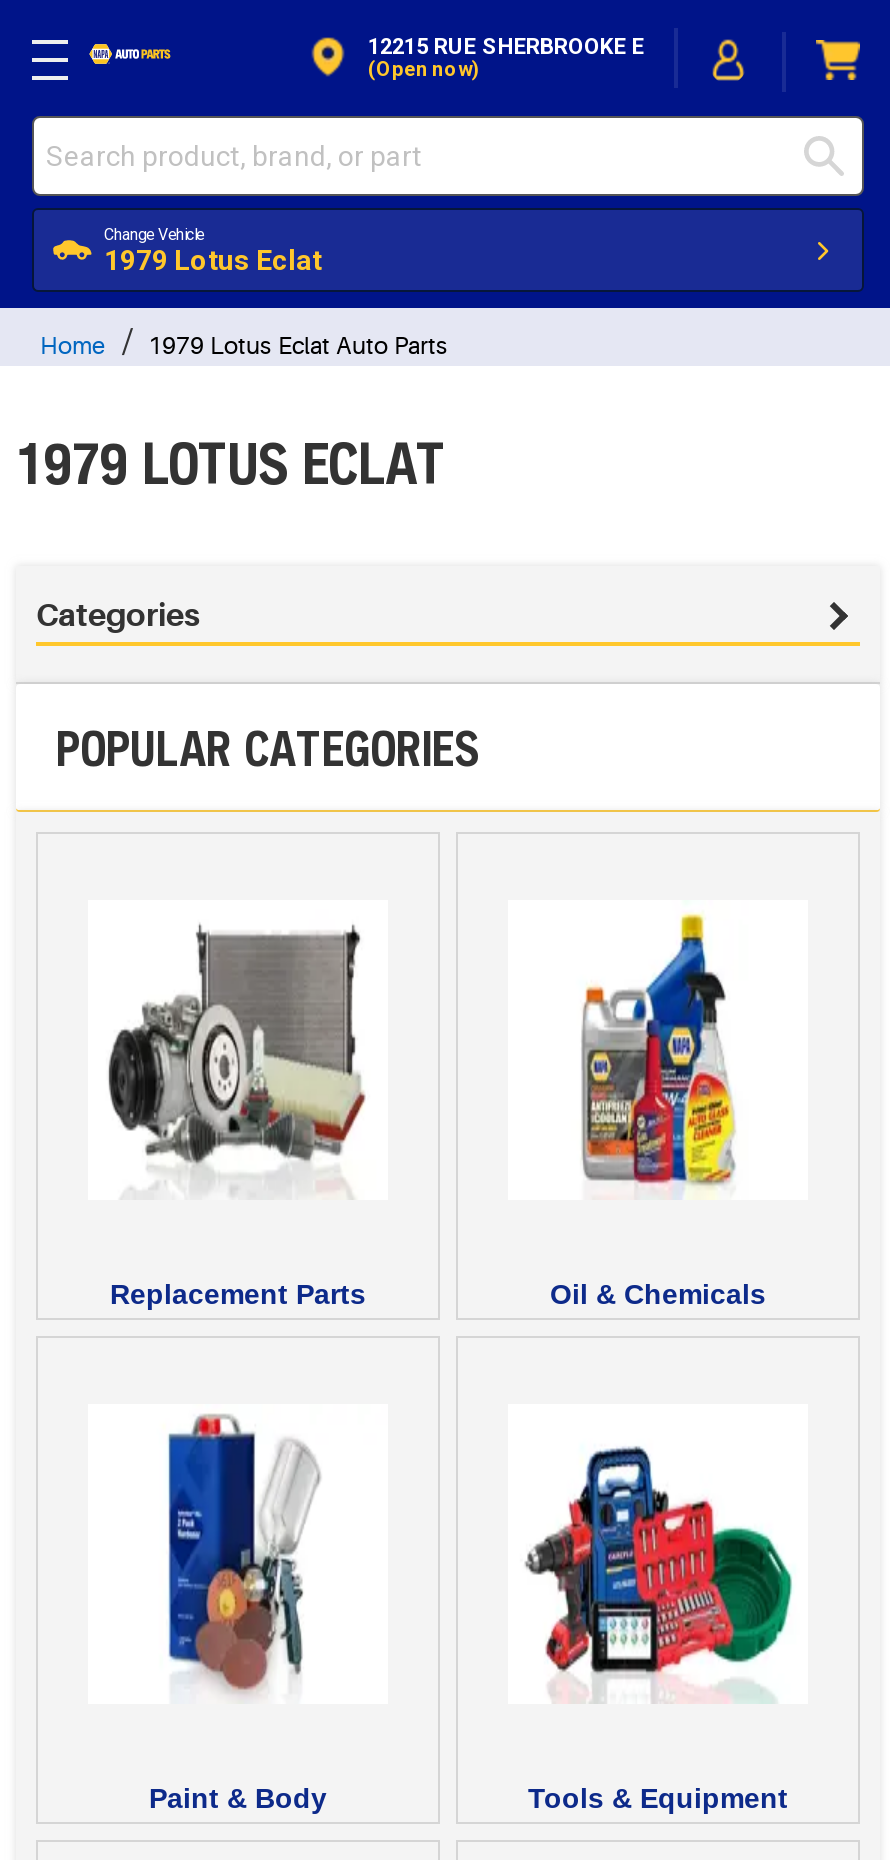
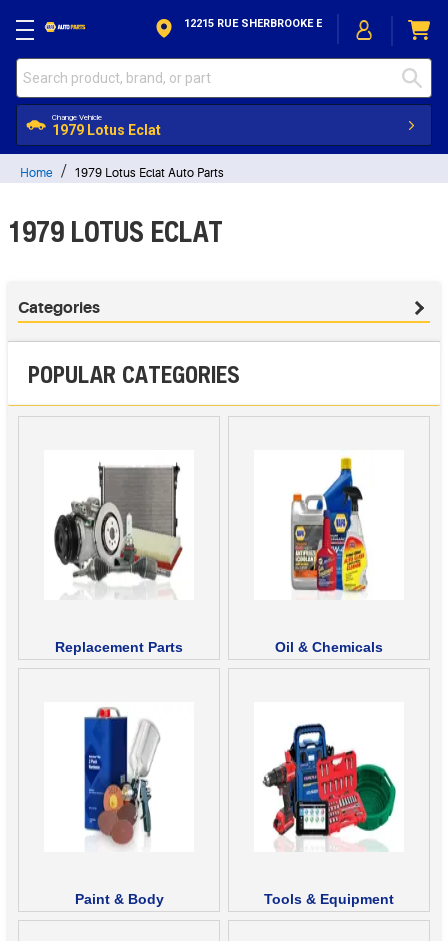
[392,57,480,79] (open now) -> none

